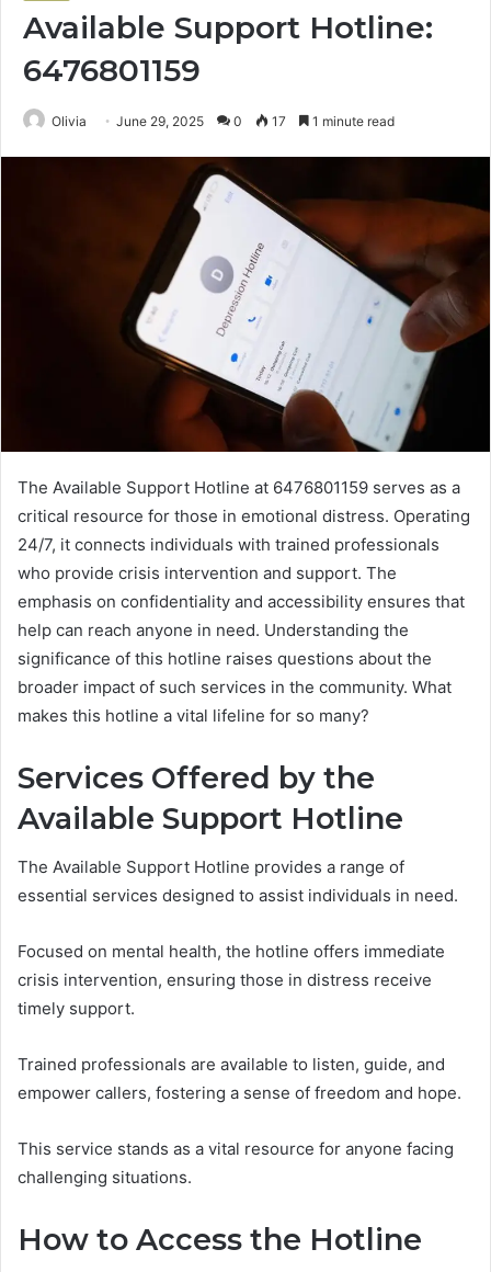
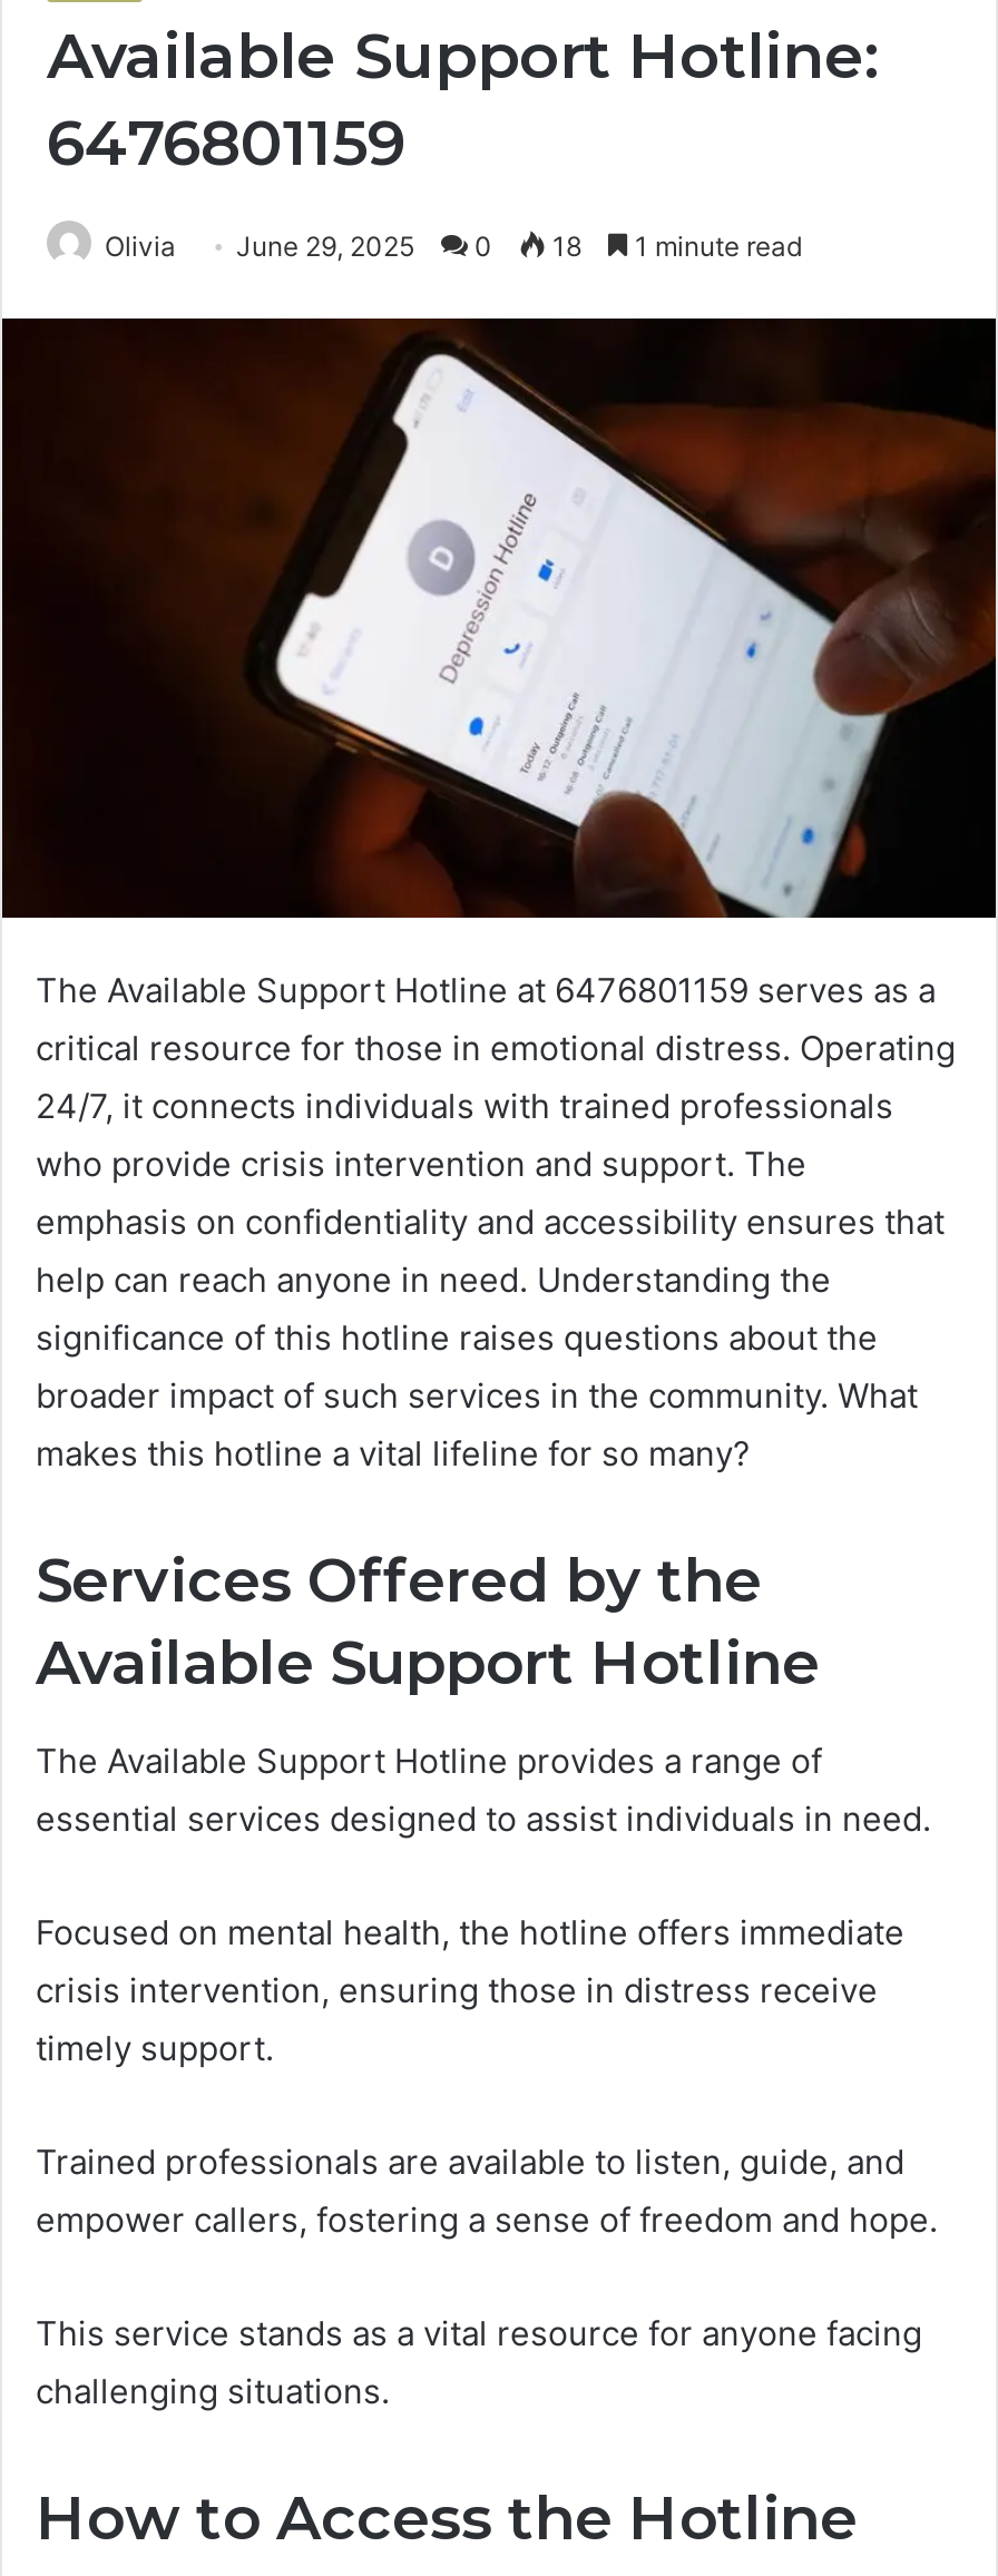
[52,113,395,129] Olivia June 29, 2025 0 17 1 minute read -> [105,229,802,263] Olivia June 29, 2025 0 18 1 minute read

